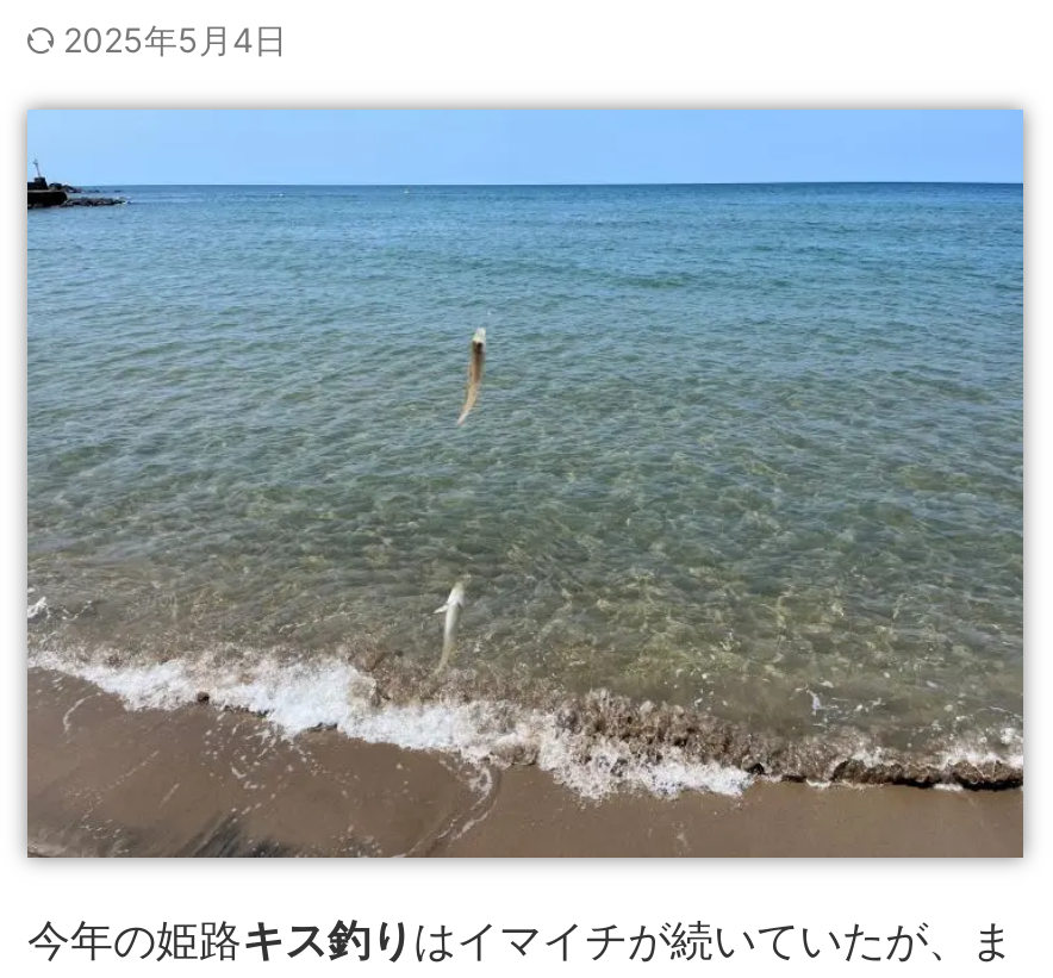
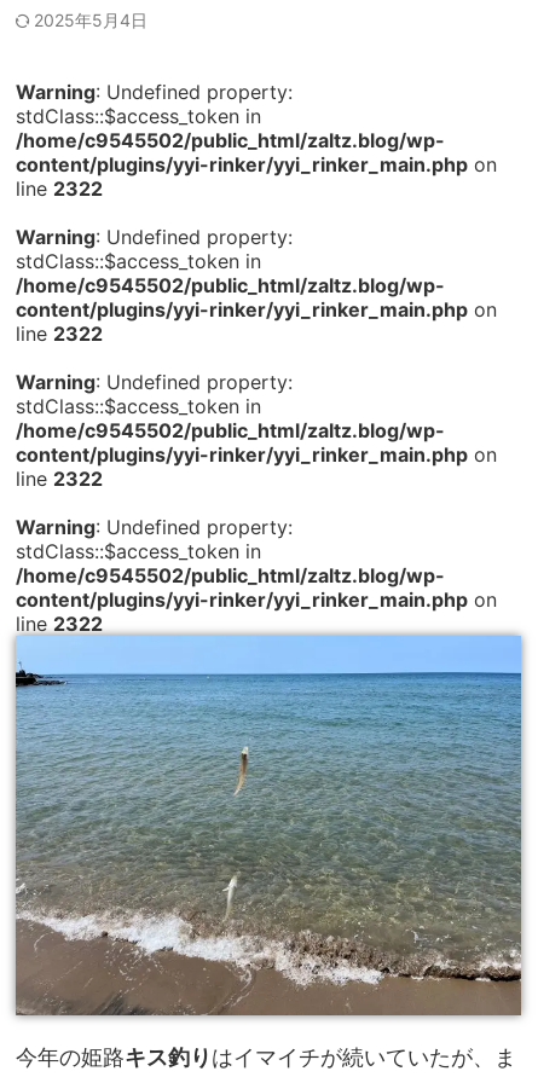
none -> [16,80,497,636] Warning: Undefined property: | stdClass::$access_token in | /home/c9545502/public_html/zaltz.blog/wp- | content/plugins/yyi-rinker/yyi_rinker_main.php on | line 2322 | Warning: Undefined property: | stdClass::$access_token in | /home/c9545502/public_html/zaltz.blog/wp- | content/plugins/yyi-rinker/yyi_rinker_main.php on | line 2322 | Warning: Undefined property: | stdClass::$access_token in | /home/c9545502/public_html/zaltz.blog/wp- | content/plugins/yyi-rinker/yyi_rinker_main.php on | line 2322 | Warning: Undefined property: | stdClass::$access_token in | /home/c9545502/public_html/zaltz.blog/wp- | content/plugins/yyi-rinker/yyi_rinker_main.php on | line 2322

